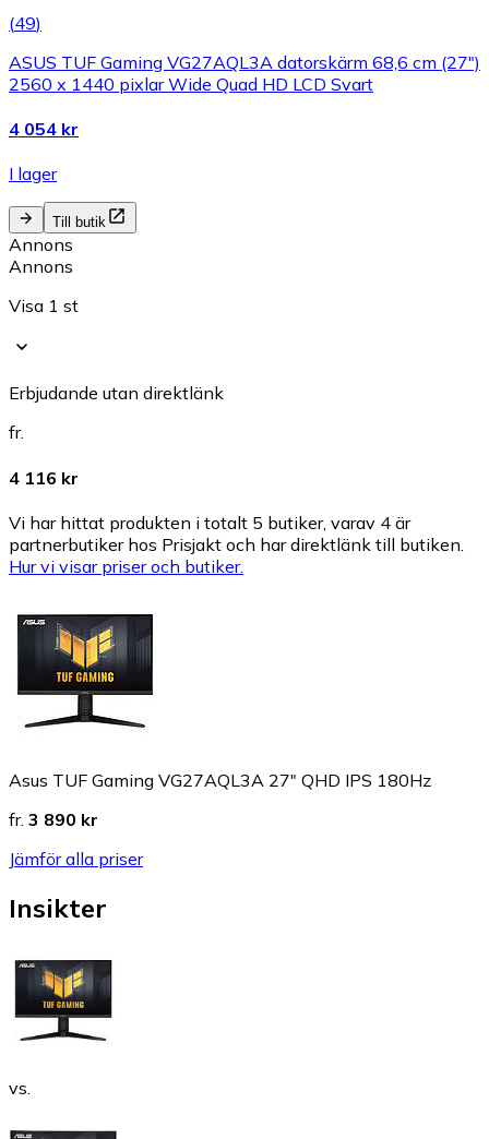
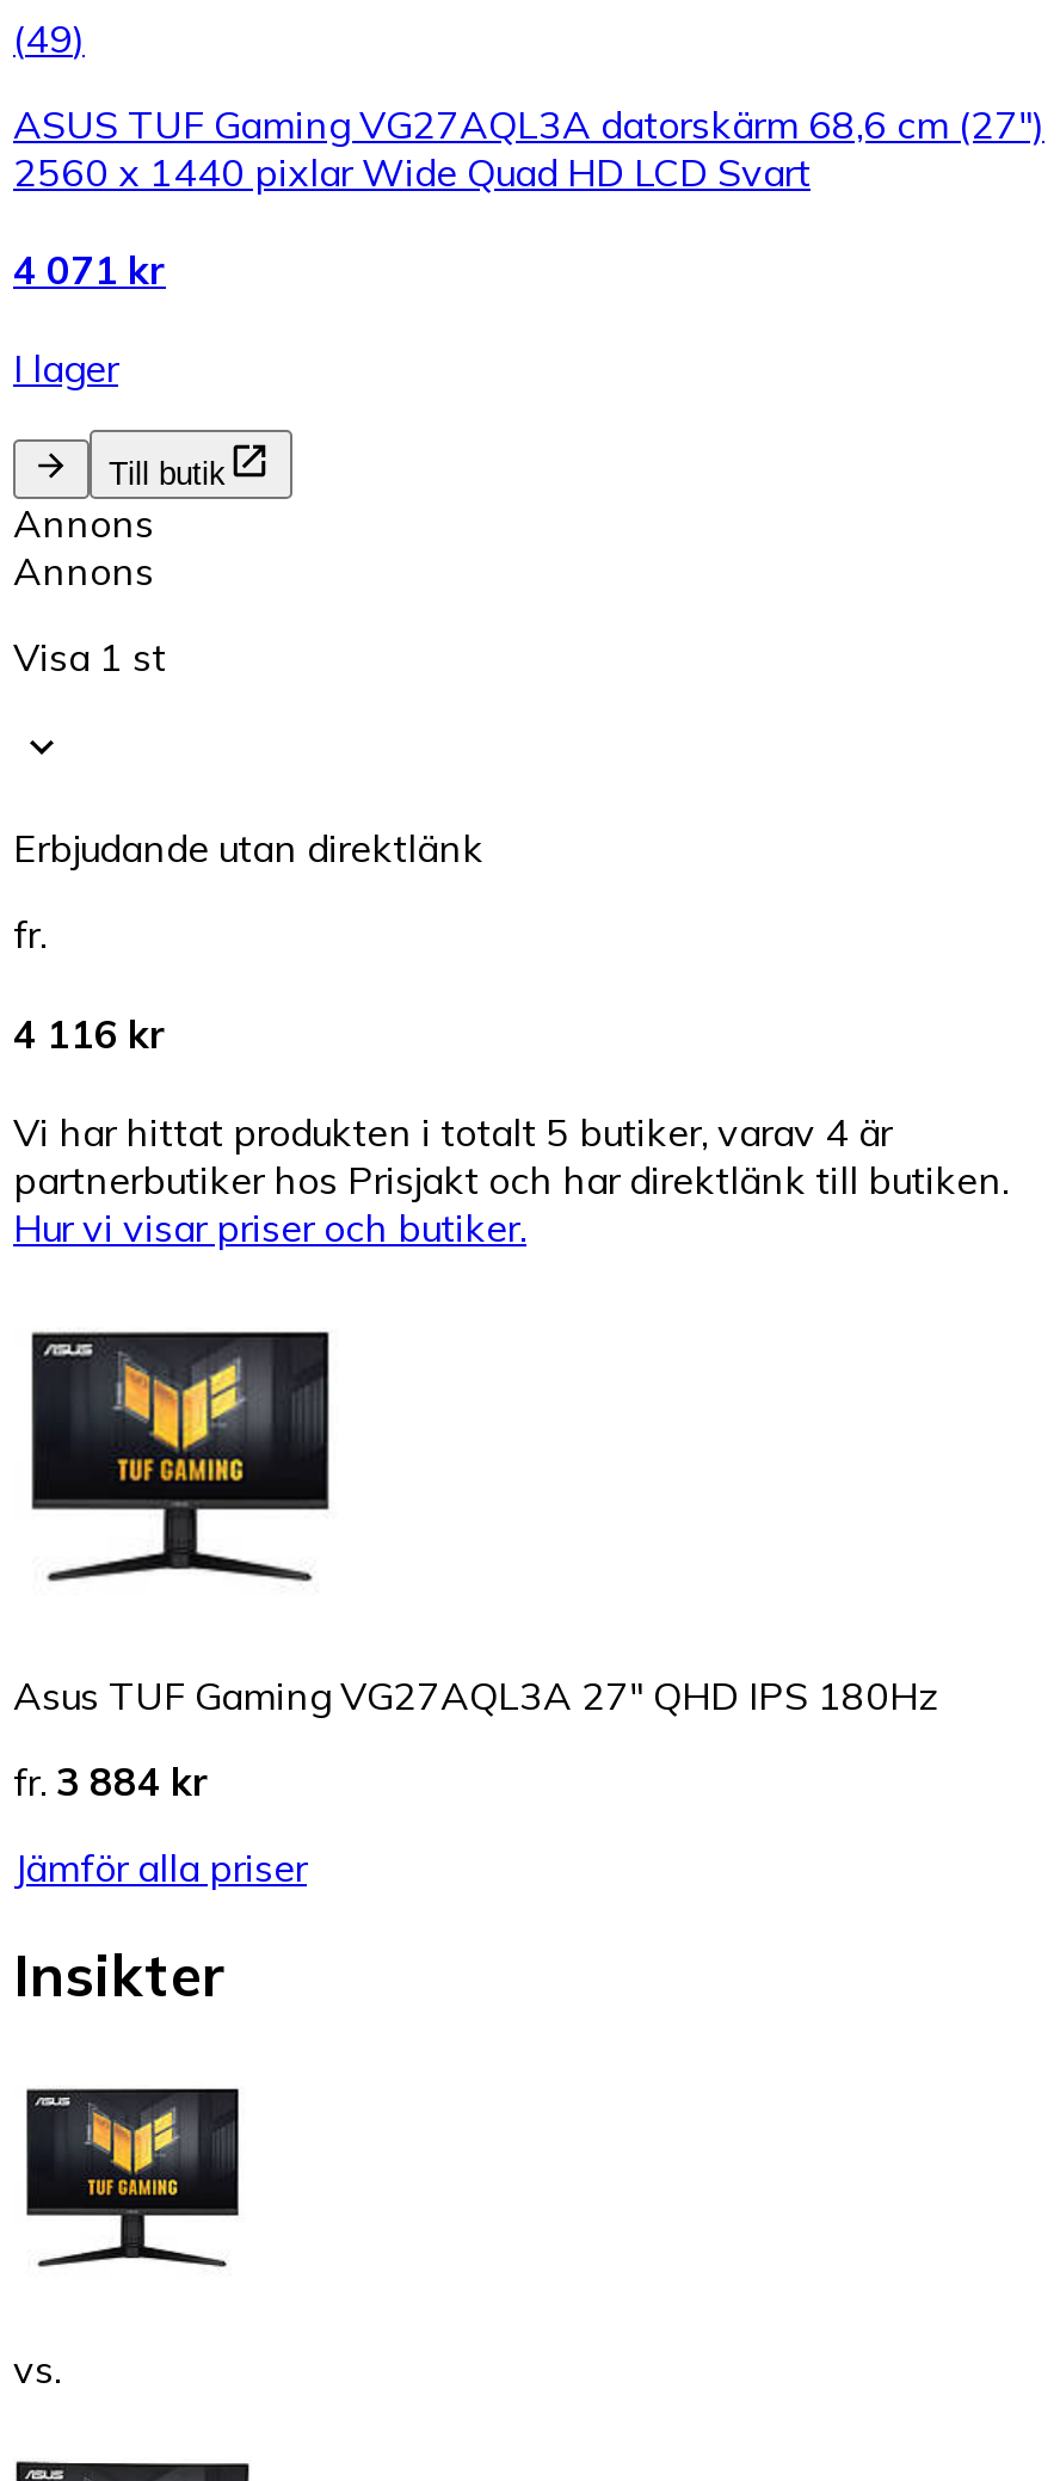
[9,118,79,140] 4 054 kr -> [13,246,166,294] 4 071 kr
[9,808,98,830] fr. 3 890 kr -> [13,1757,209,1805] fr. 3 884 kr

